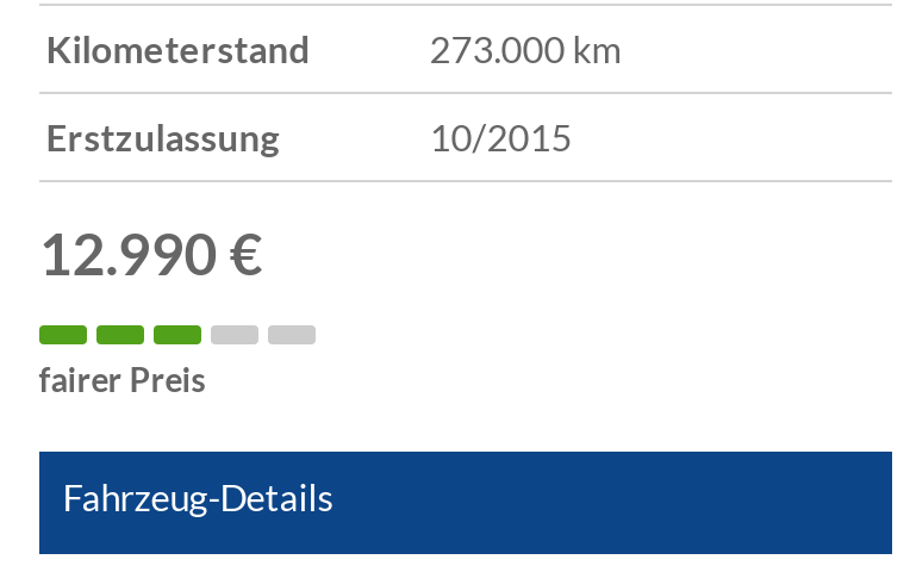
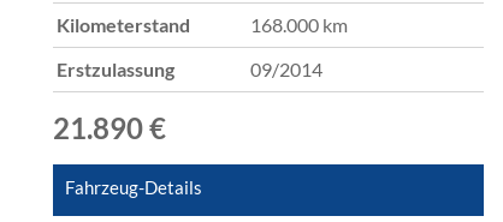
[430,28,622,71] 273.000 km -> [250,14,348,36] 168.000 km
[39,116,572,400] 10/2015 | 12.990 € | fairer Preis -> [53,59,322,145] 09/2014 | 21.890 €

